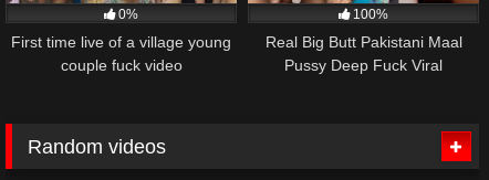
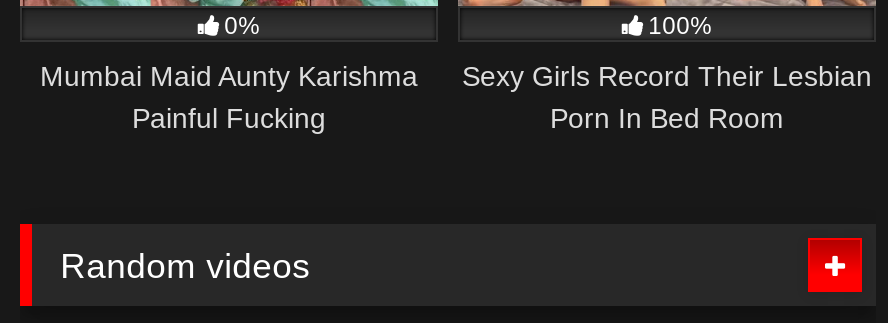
[11,34,231,74] First time live of a village young | couple fuck video -> [40,61,418,135] Mumbai Maid Aunty Karishma | Painful Fucking
[265,34,462,74] Real Big Butt Pakistani Maal | Pussy Deep Fuck Viral -> [462,61,872,135] Sexy Girls Record Their Lesbian | Porn In Bed Room

